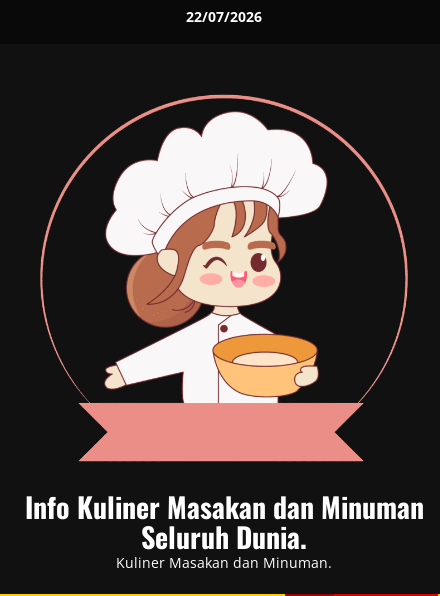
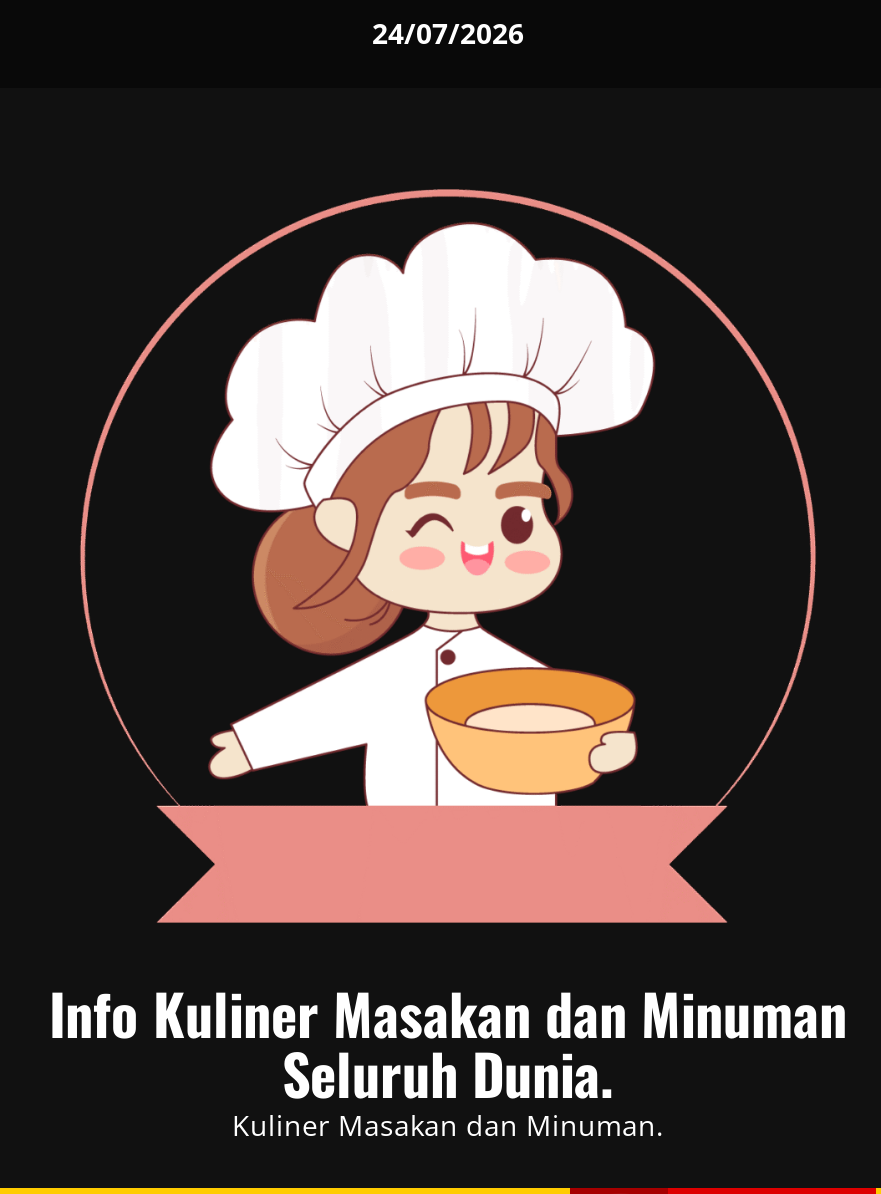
[186,7,262,26] 22/07/2026 -> [372,14,524,52] 24/07/2026

